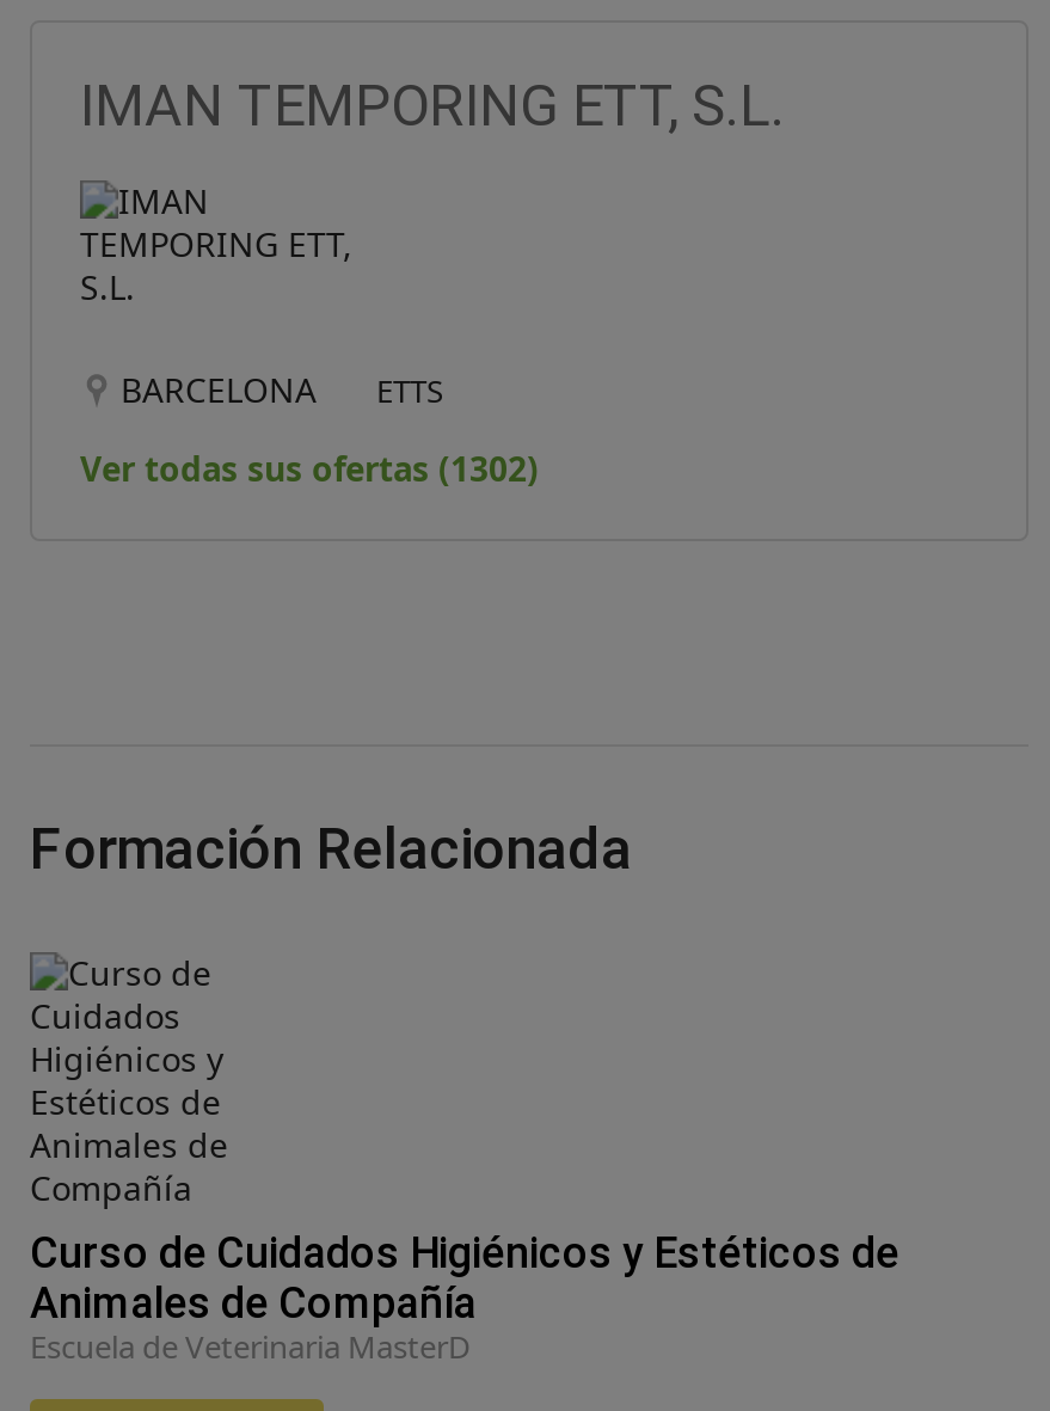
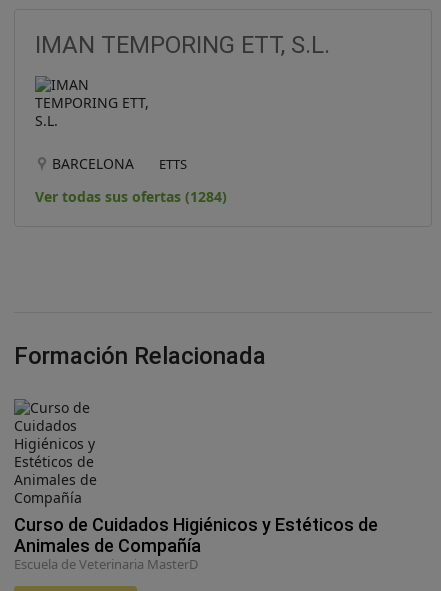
[80,445,539,491] Ver todas sus ofertas (1302) -> [35,187,227,206] Ver todas sus ofertas (1284)

